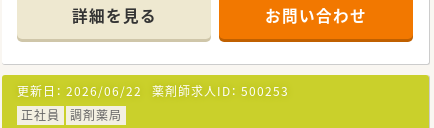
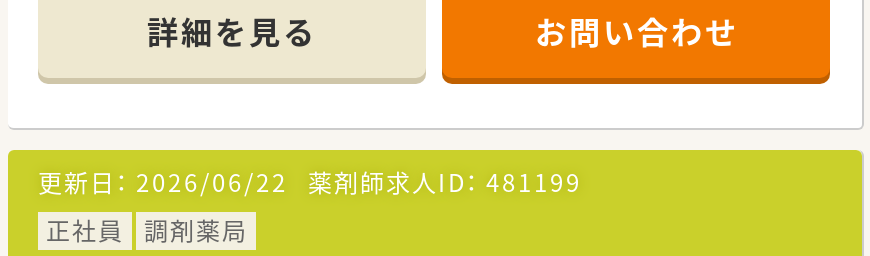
[17,82,289,100] 更新日：2026/06/22 薬剤師求人ID：500253 -> [38,165,582,201] 更新日：2026/06/22 薬剤師求人ID：481199

